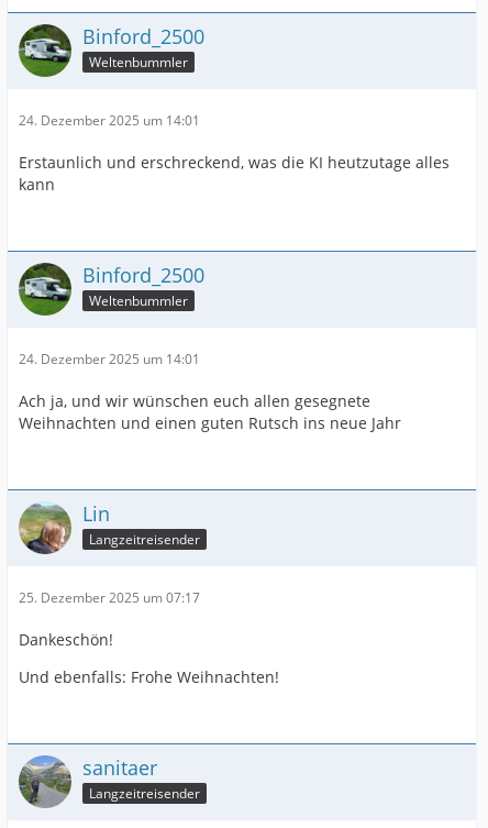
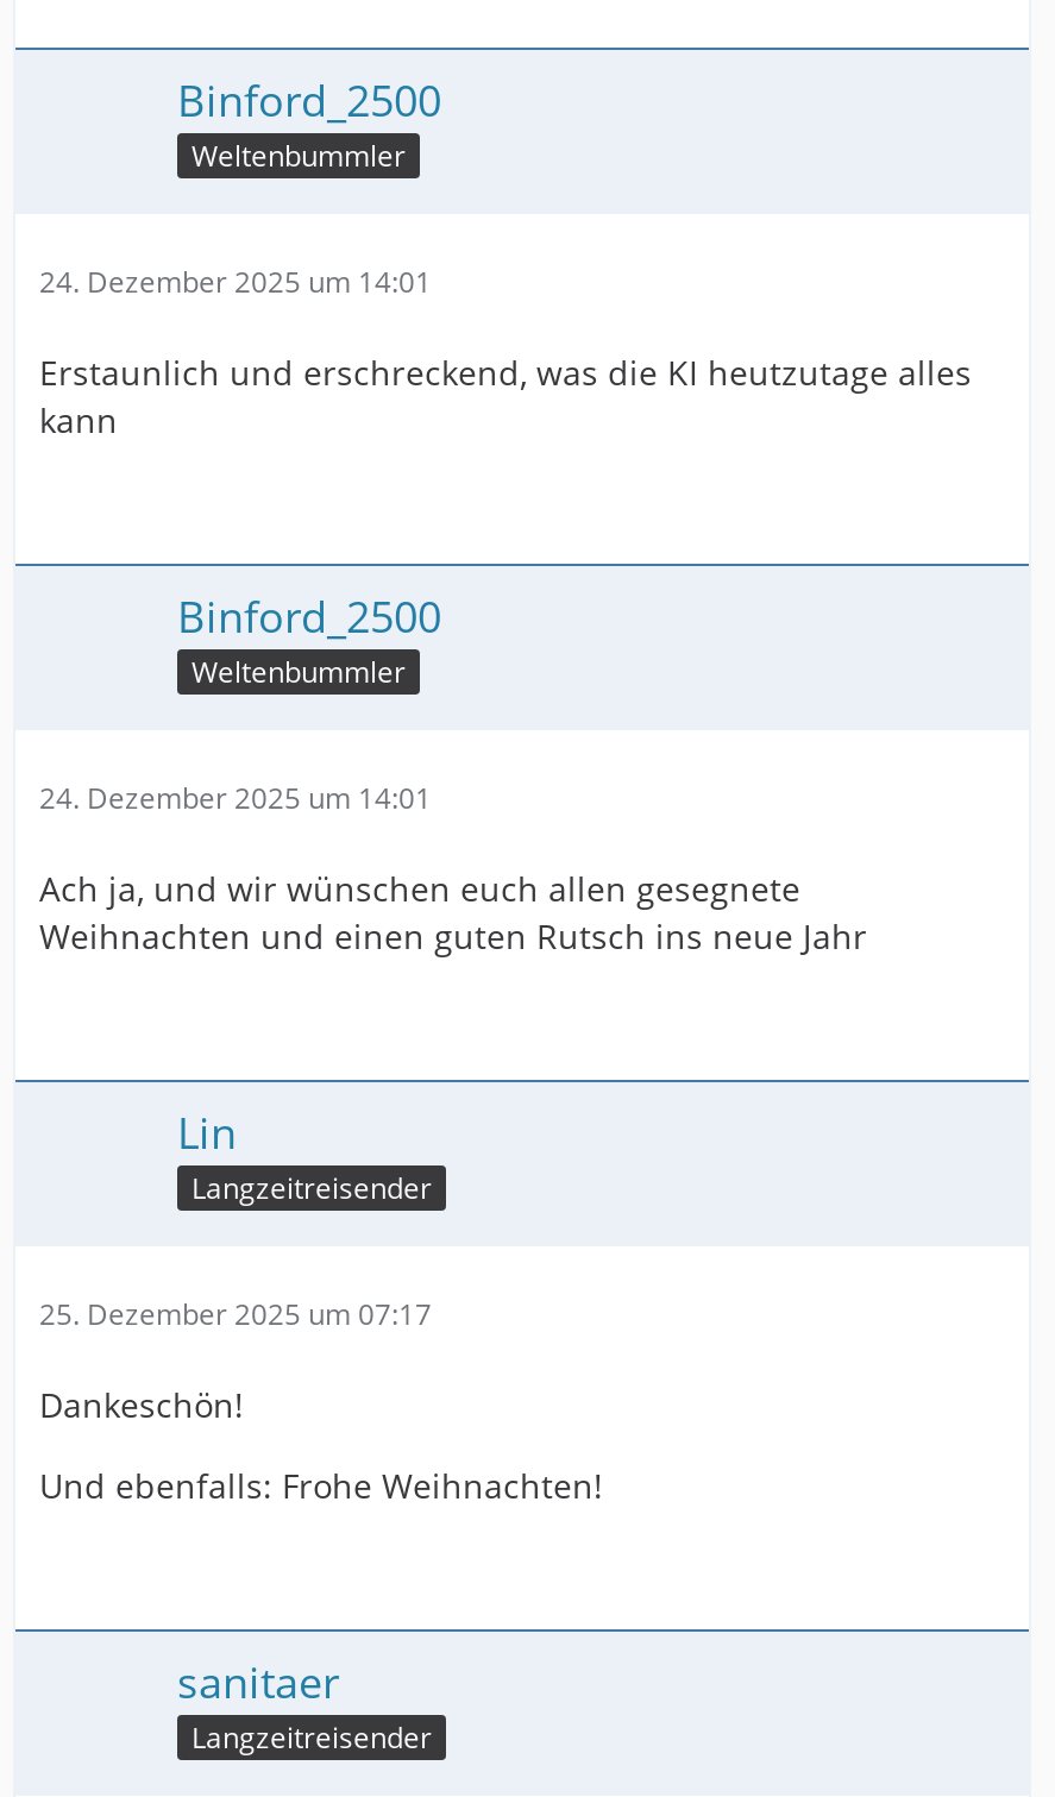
[18,23,73,78] [image] -> none
[18,262,73,317] [image] -> none
[18,501,73,555] [image] -> none
[18,754,73,809] [image] -> none

